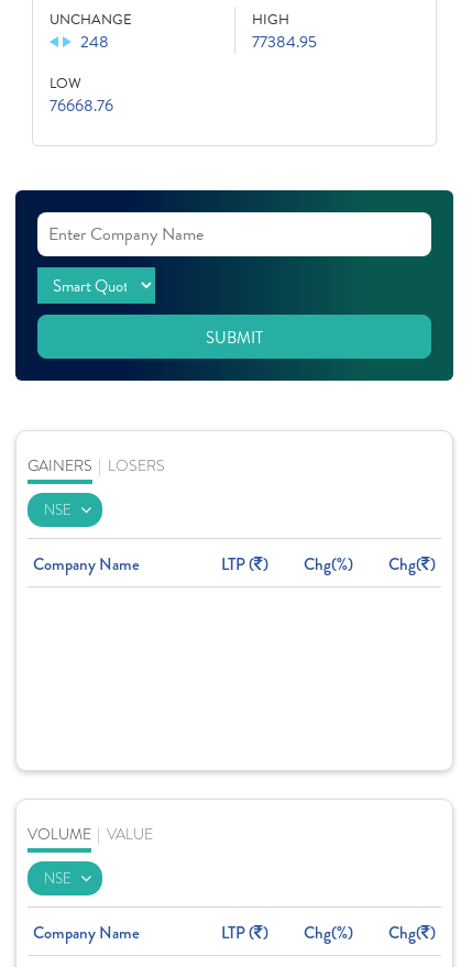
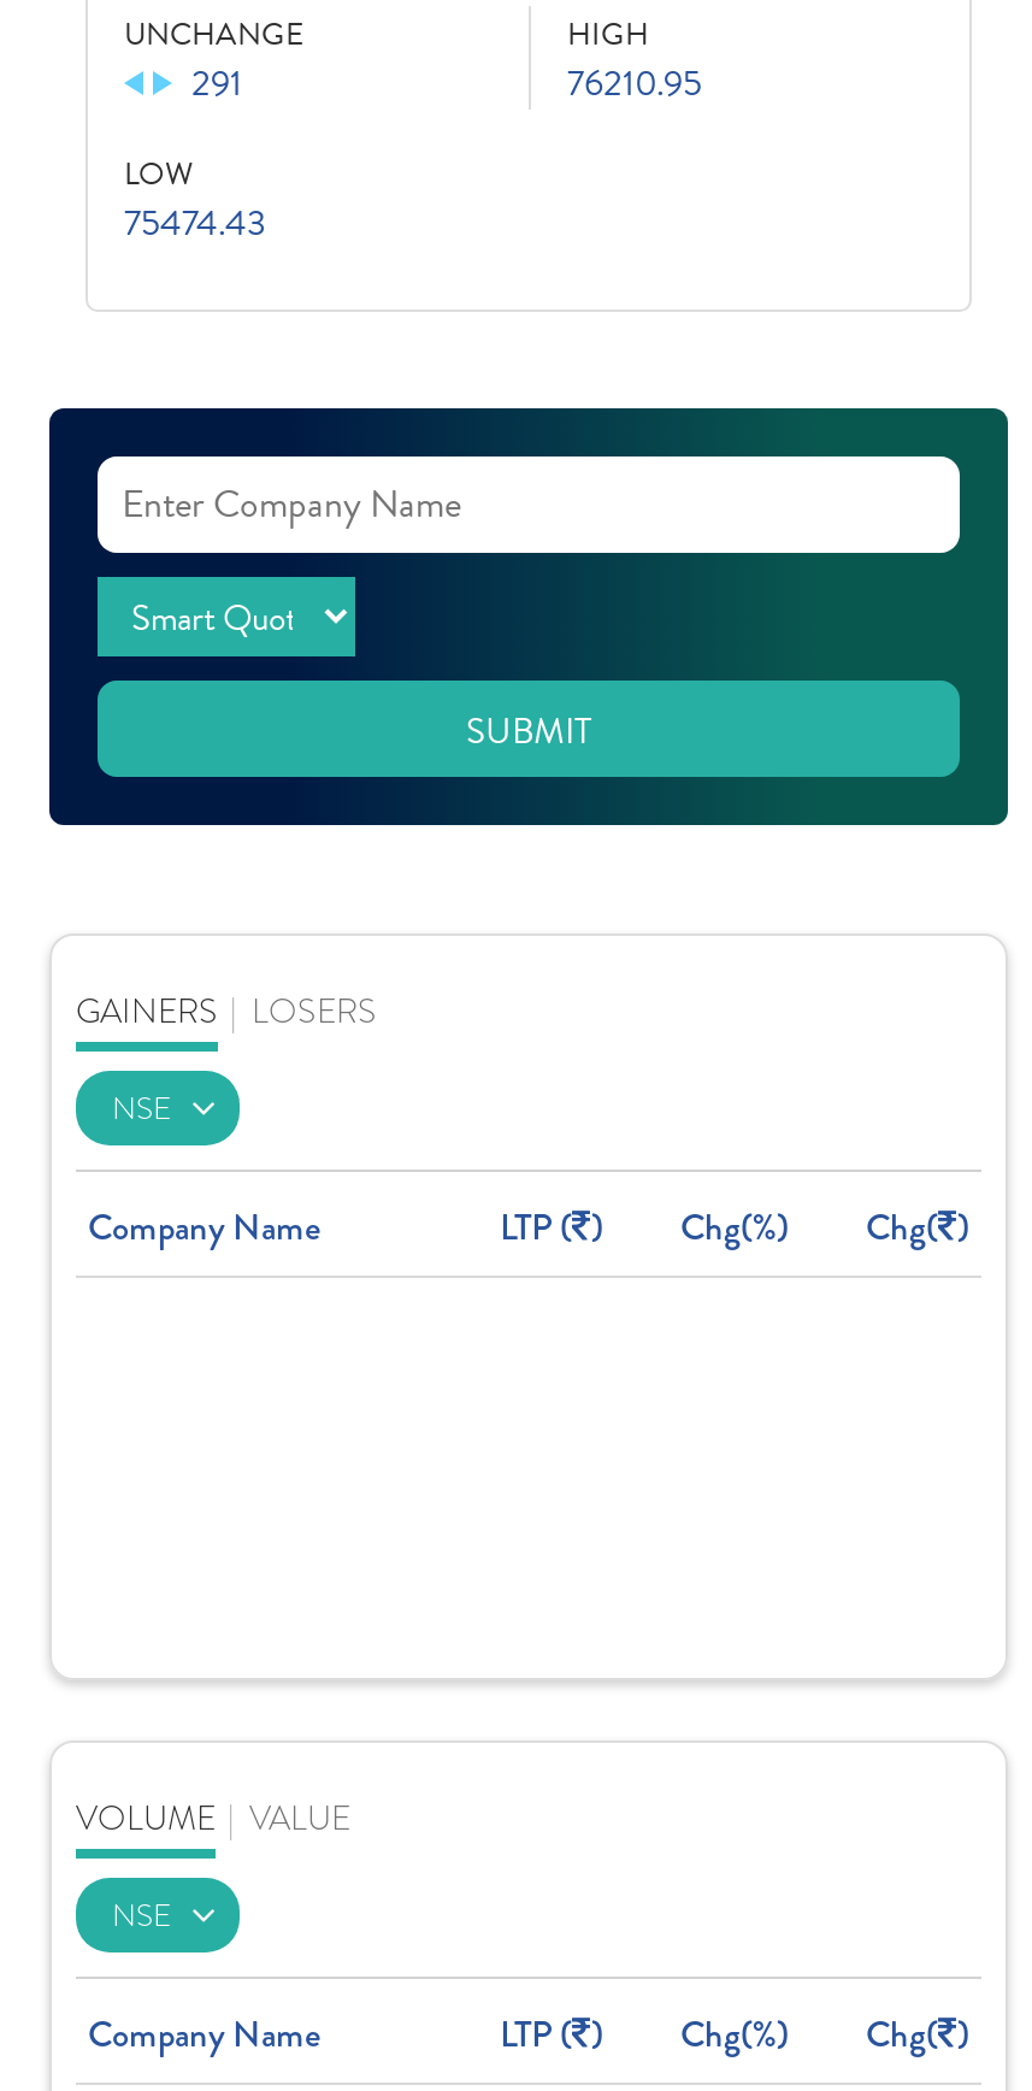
[77,30,109,54] 248 -> [184,58,242,111] 291
[252,30,317,54] 77384.95 -> [567,58,702,111] 76210.95
[50,94,113,118] 76668.76 -> [124,197,266,250] 75474.43

